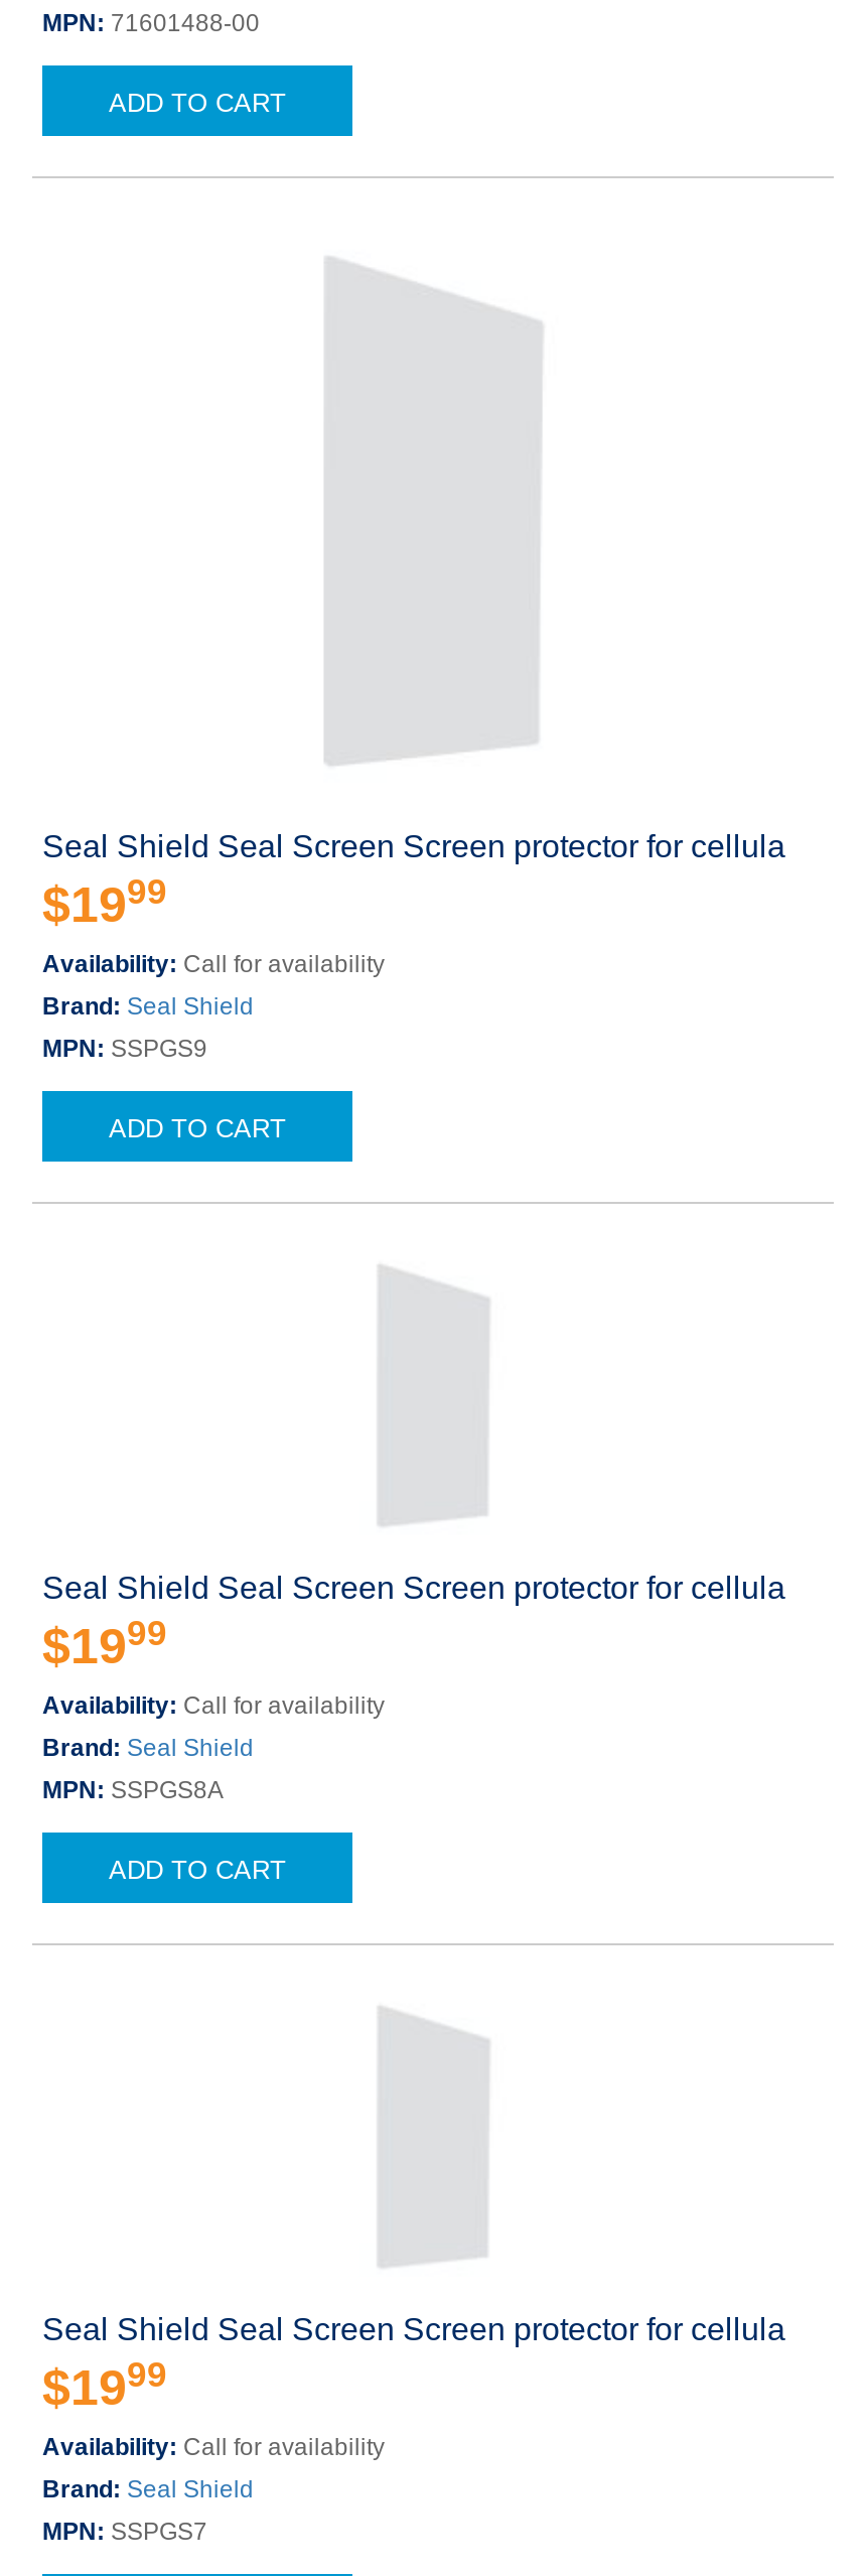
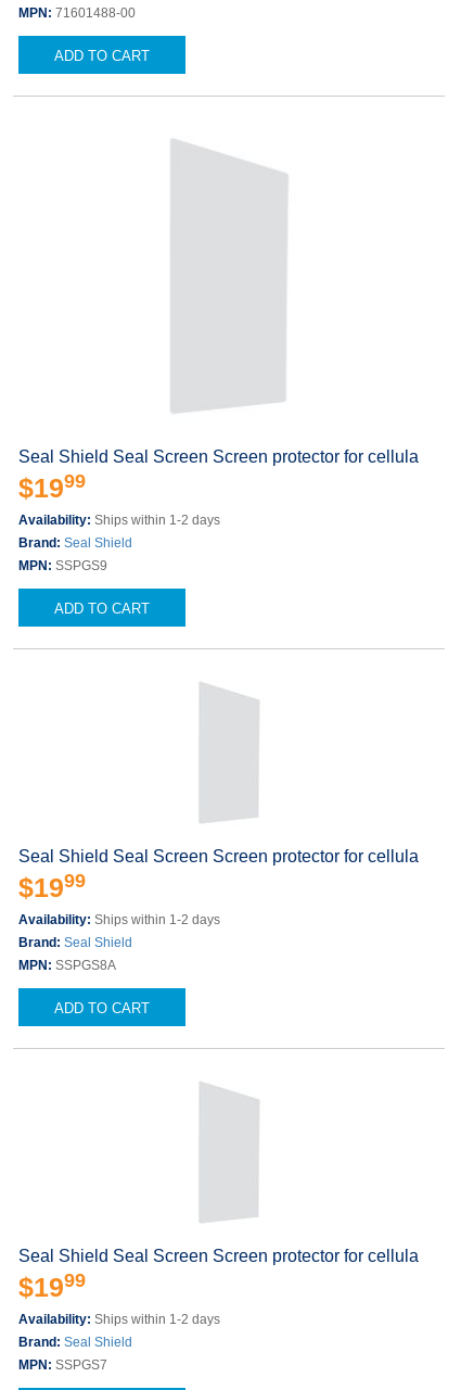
[42,950,385,978] Availability: Call for availability -> [18,513,220,528] Availability: Ships within 1-2 days
[42,1691,385,1720] Availability: Call for availability -> [18,912,220,927] Availability: Ships within 1-2 days
[42,2433,385,2461] Availability: Call for availability -> [18,1312,220,1327] Availability: Ships within 1-2 days

